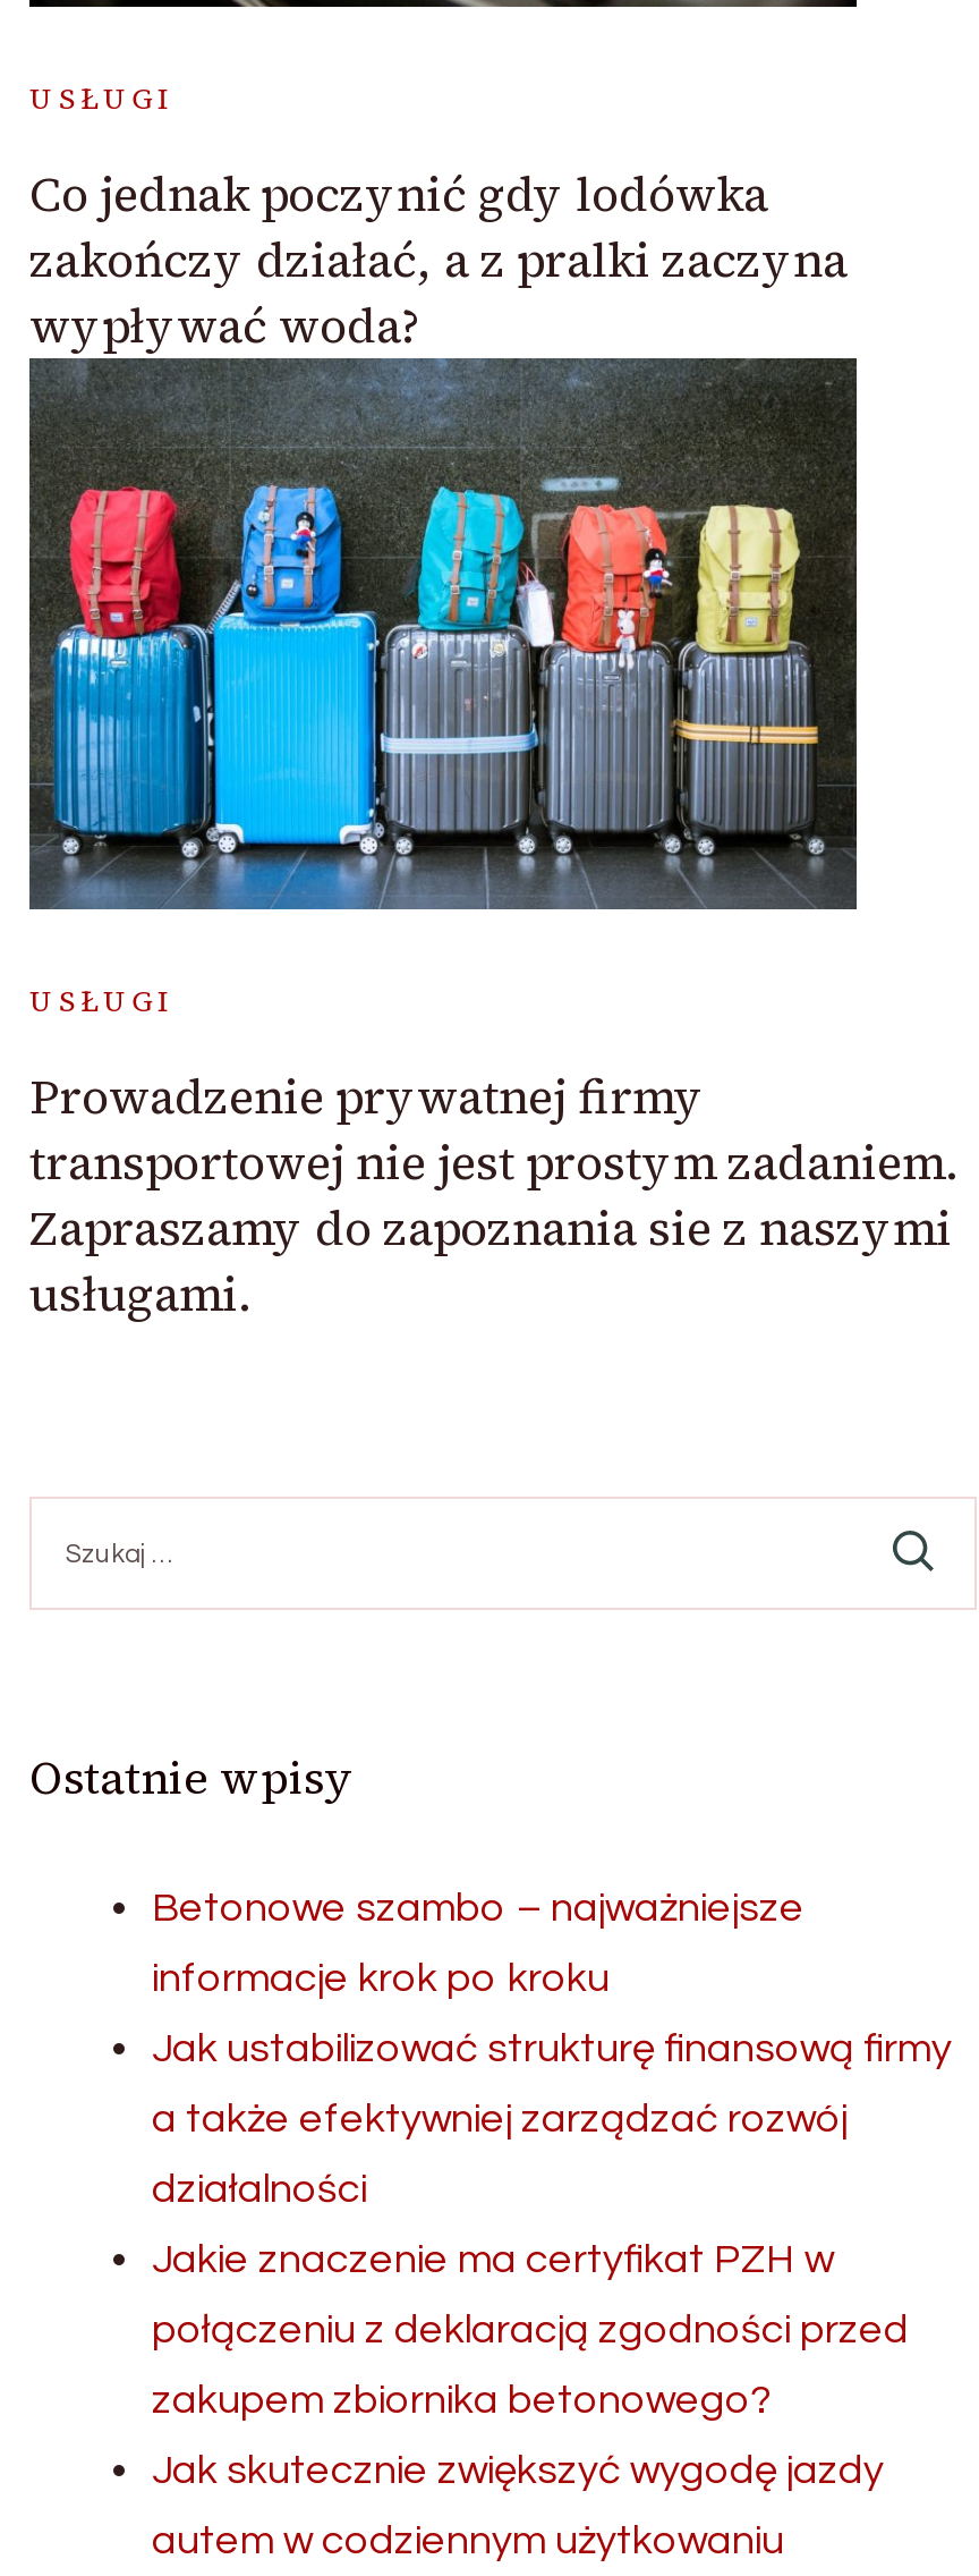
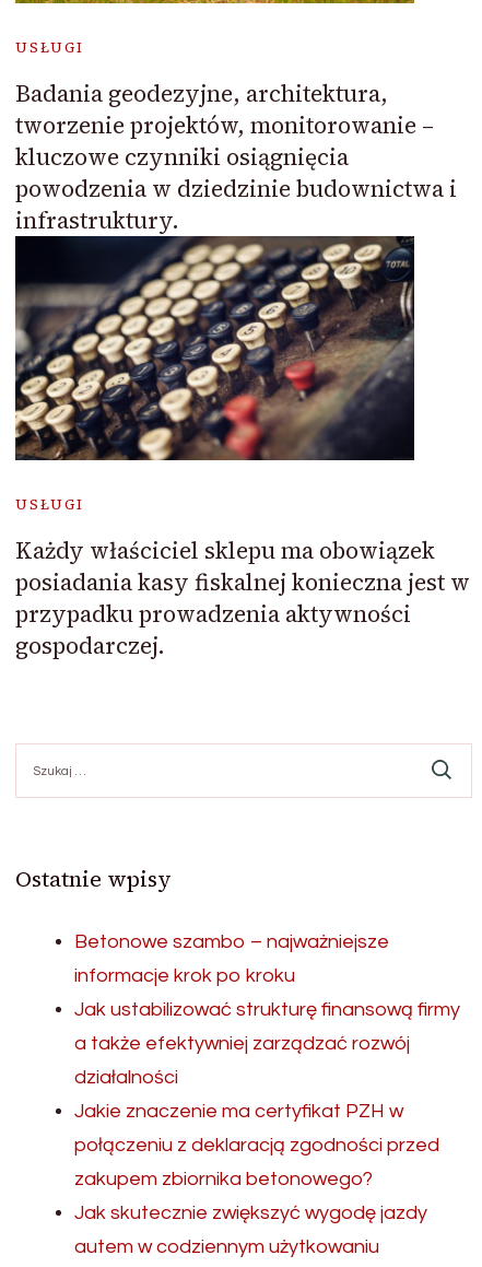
[29,161,848,358] Co jednak poczynić gdy lodówka | zakończy działać, a z pralki zaczyna | wypływać woda? -> [15,78,457,236] Badania geodezyjne, architektura, | tworzenie projektów, monitorowanie – | kluczowe czynniki osiągnięcia | powodzenia w dziedzinie budownictwa i | infrastruktury.
[29,442,857,912] [image] -> [14,213,414,461] [image]
[29,1064,961,1327] Prowadzenie prywatnej firmy | transportowej nie jest prostym zadaniem. | Zapraszamy do zapoznania sie z naszymi | usługami. -> [15,535,470,662] Każdy właściciel sklepu ma obowiązek | posiadania kasy fiskalnej konieczna jest w | przypadku prowadzenia aktywności | gospodarczej.

